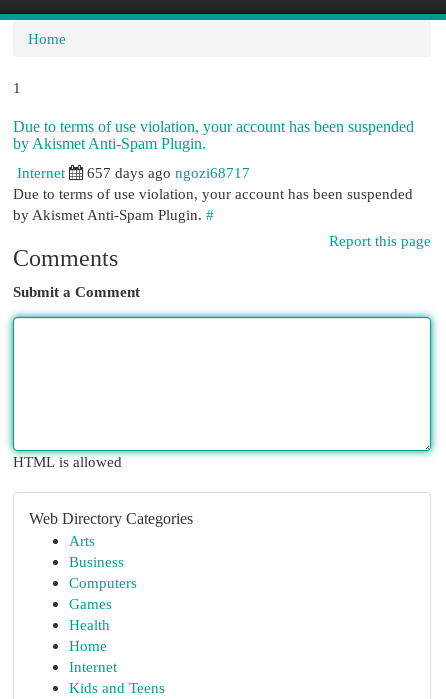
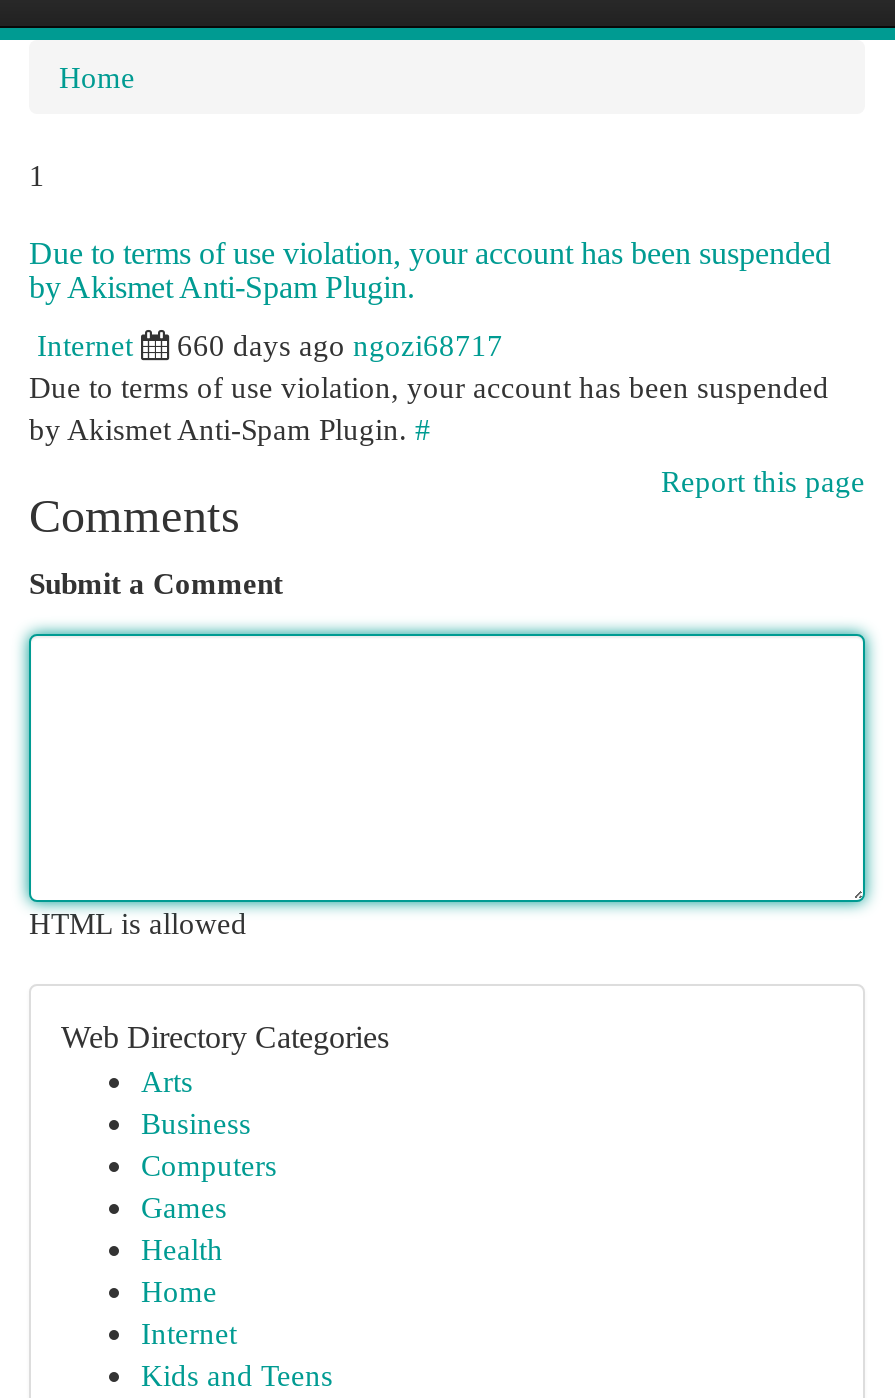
[87,164,250,181] 657 days ago ngozi68717 -> [177,328,503,362] 660 days ago ngozi68717

